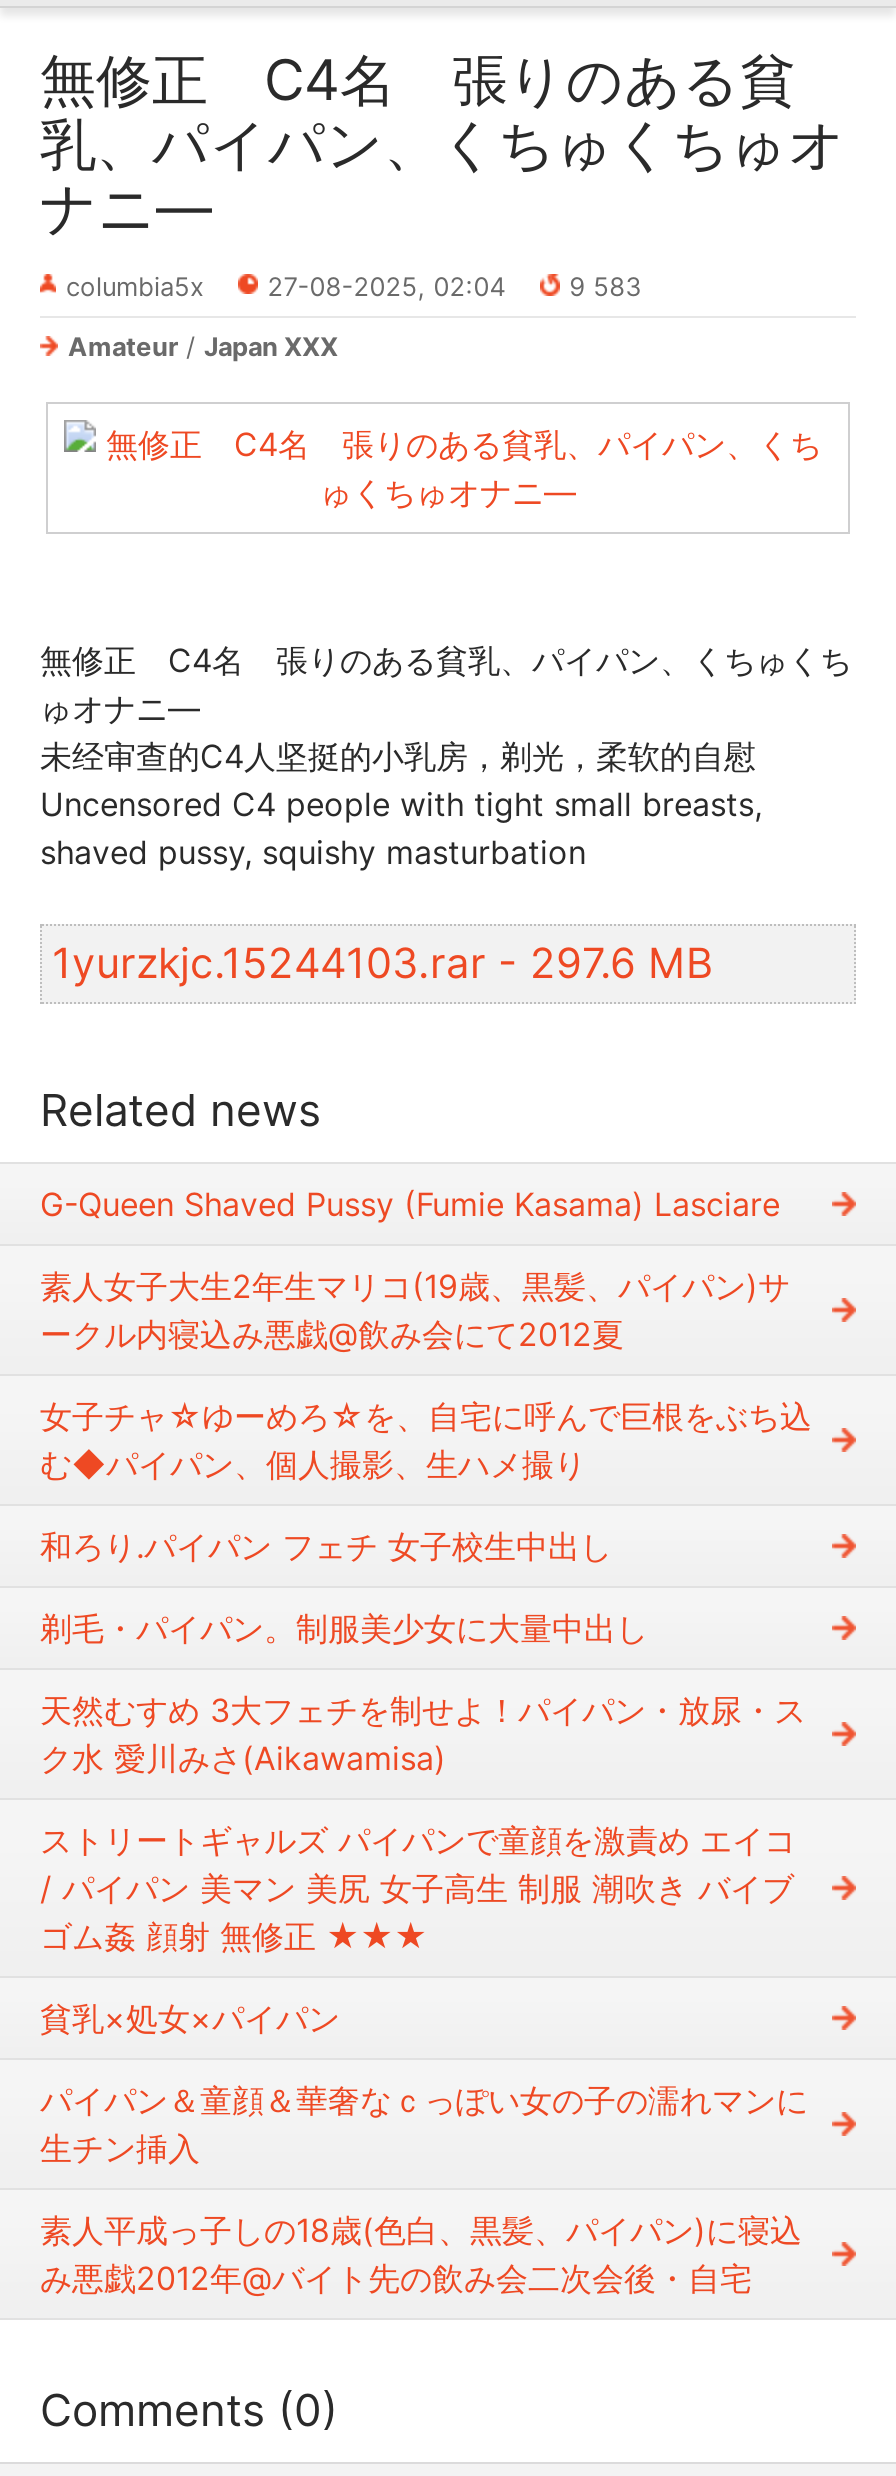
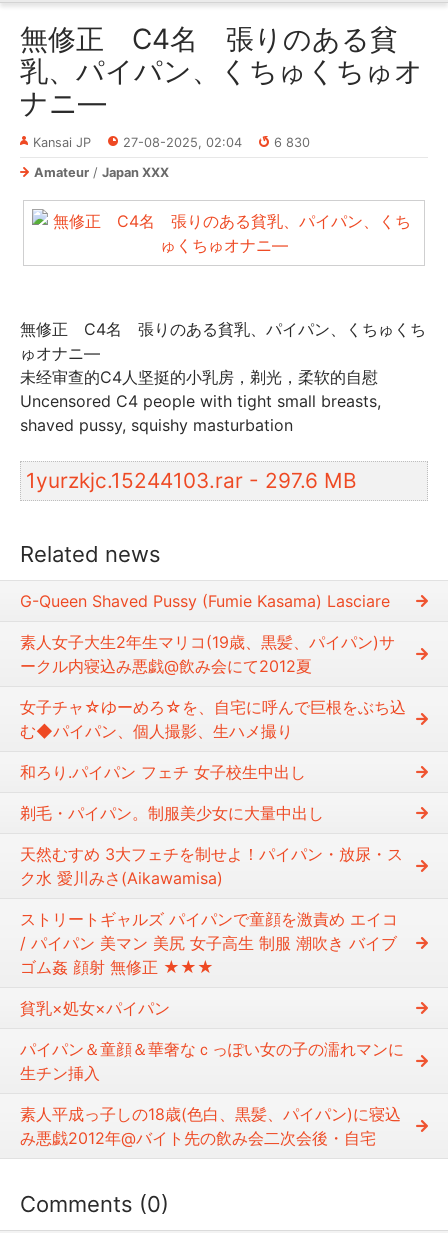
[66,272,204,302] columbia5x -> [33,135,91,150] Kansai JP
[569,272,641,302] 9 583 -> [274,135,310,150] 6 830

